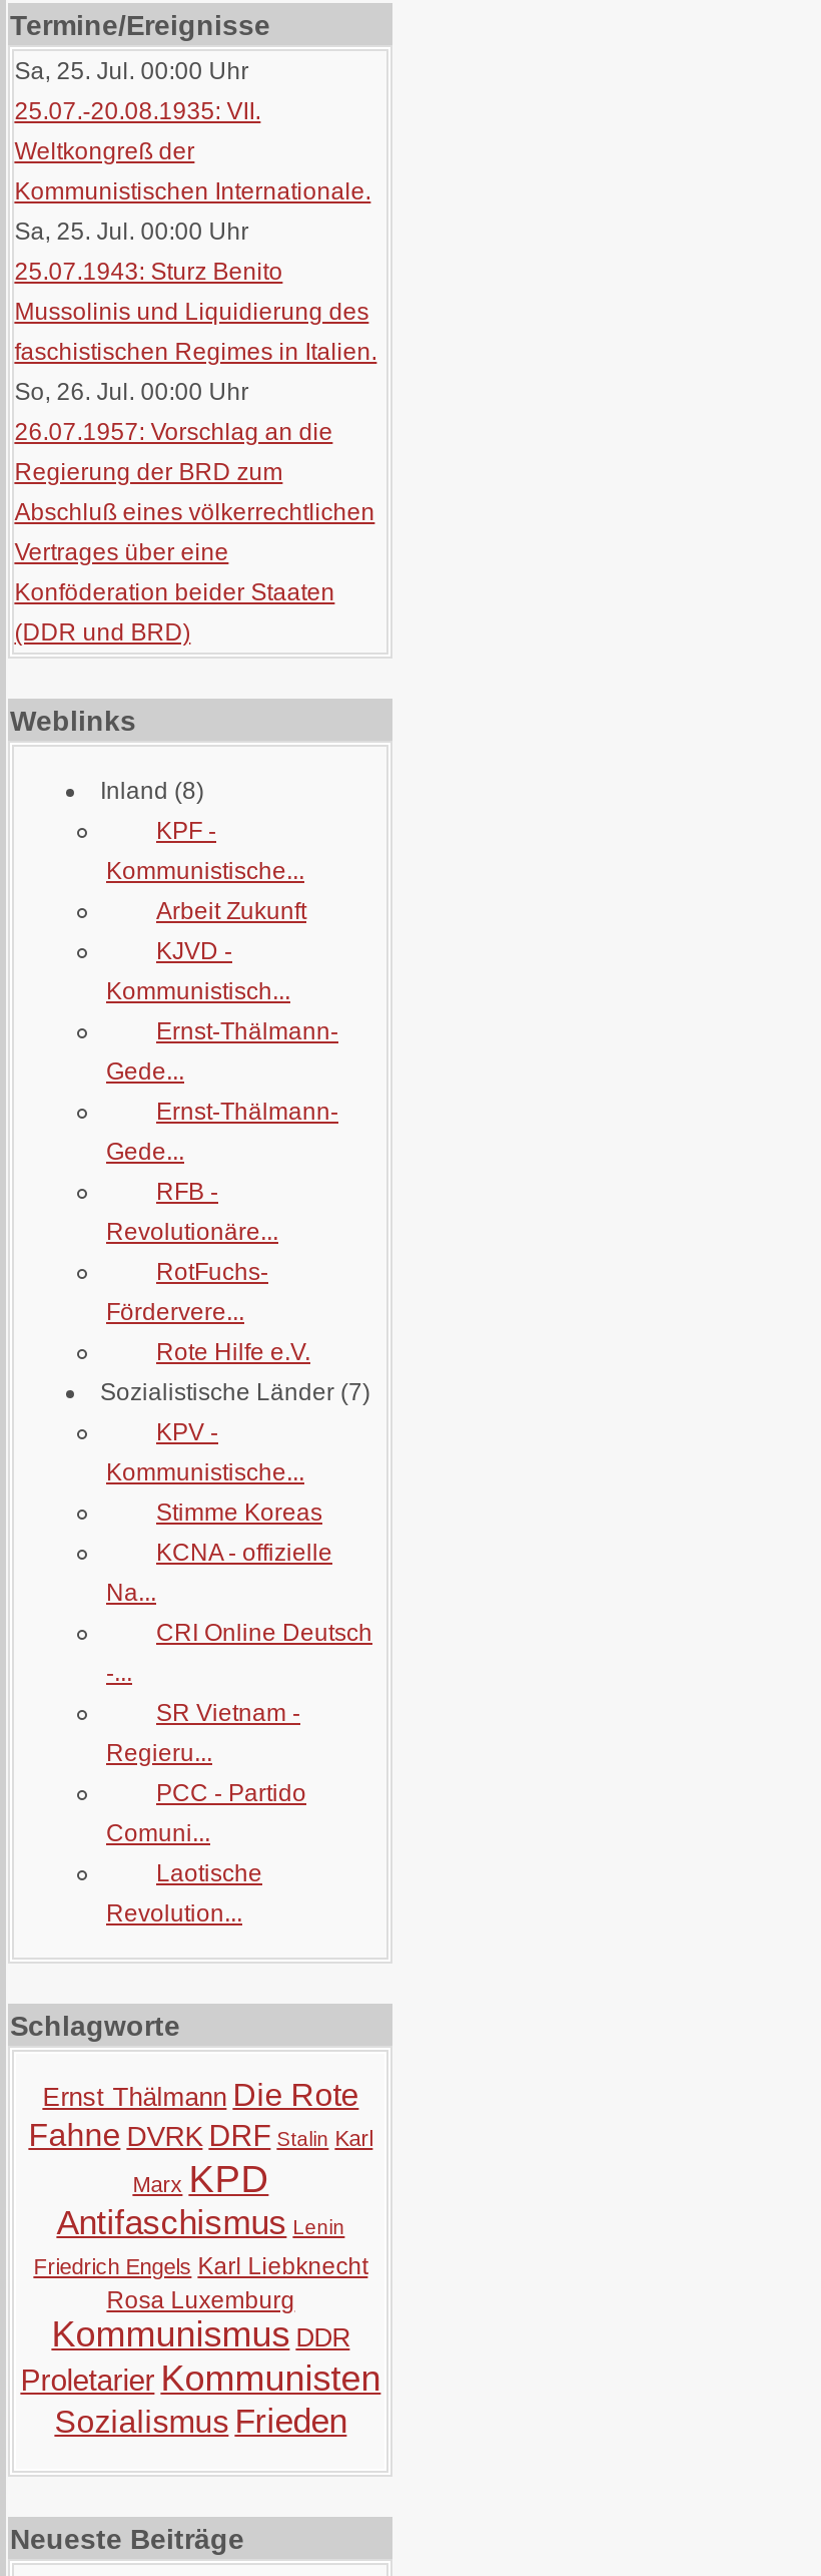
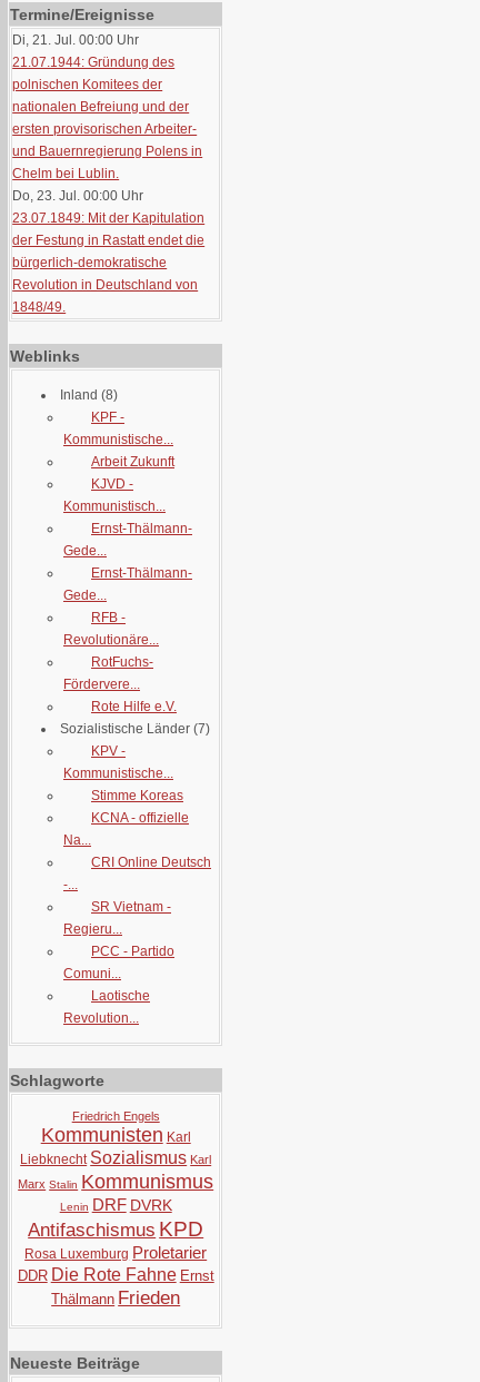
[14,57,377,647] Sa, 25. Jul. 00:00 Uhr | 25.07.-20.08.1935: VII. | Weltkongreß der | Kommunistischen Internationale. | Sa, 25. Jul. 00:00 Uhr | 25.07.1943: Sturz Benito | Mussolinis und Liquidierung des | faschistischen Regimes in Italien. | So, 26. Jul. 00:00 Uhr | 26.07.1957: Vorschlag an die | Regierung der BRD zum | Abschluß eines völkerrechtlichen | Vertrages über eine | Konföderation beider Staaten | (DDR und BRD) -> [12,32,205,315] Di, 21. Jul. 00:00 Uhr | 21.07.1944: Gründung des | polnischen Komitees der | nationalen Befreiung und der | ersten provisorischen Arbeiter- | und Bauernregierung Polens in | Chelm bei Lublin. | Do, 23. Jul. 00:00 Uhr | 23.07.1849: Mit der Kapitulation | der Festung in Rastatt endet die | bürgerlich-demokratische | Revolution in Deutschland von | 1848/49.
[20,2078,381,2441] Ernst Thälmann Die Rote | Fahne DVRK DRF Stalin Karl | Marx KPD | Antifaschismus Lenin | Friedrich Engels Karl Liebknecht | Rosa Luxemburg | Kommunismus DDR | Proletarier Kommunisten | Sozialismus Frieden -> [17,1109,214,1309] Friedrich Engels | Kommunisten Karl | Liebknecht Sozialismus Karl | Marx Stalin Kommunismus | Lenin DRF DVRK | Antifaschismus KPD | Rosa Luxemburg Proletarier | DDR Die Rote Fahne Ernst | Thälmann Frieden

